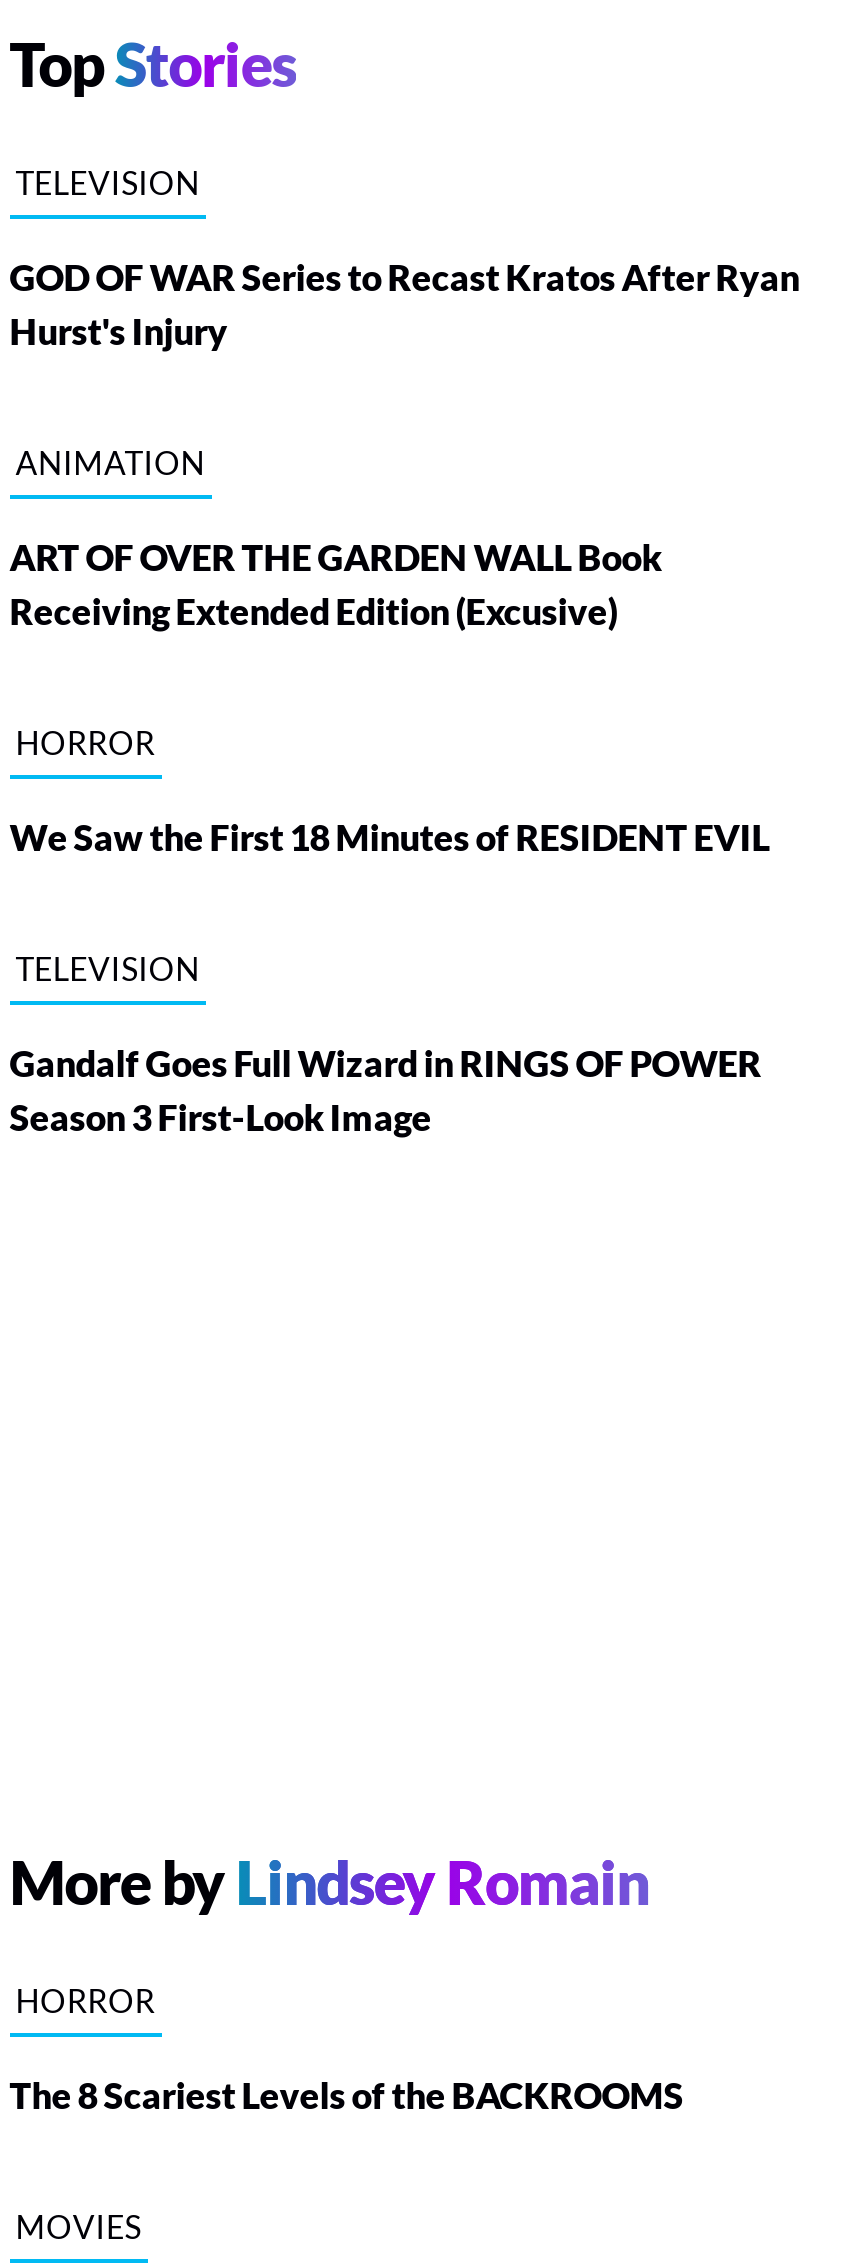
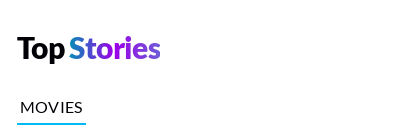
[9,163,799,1139] TELEVISION | GOD OF WAR Series to Recast Kratos After Ryan | Hurst's Injury | ANIMATION | ART OF OVER THE GARDEN WALL Book | Receiving Extended Edition (Excusive) | HORROR | We Saw the First 18 Minutes of RESIDENT EVIL | TELEVISION | Gandalf Goes Full Wizard in RINGS OF POWER | Season 3 First-Look Image -> none
[9,1845,683,2117] More by Lindsey Romain | HORROR | The 8 Scariest Levels of the BACKROOMS -> none

